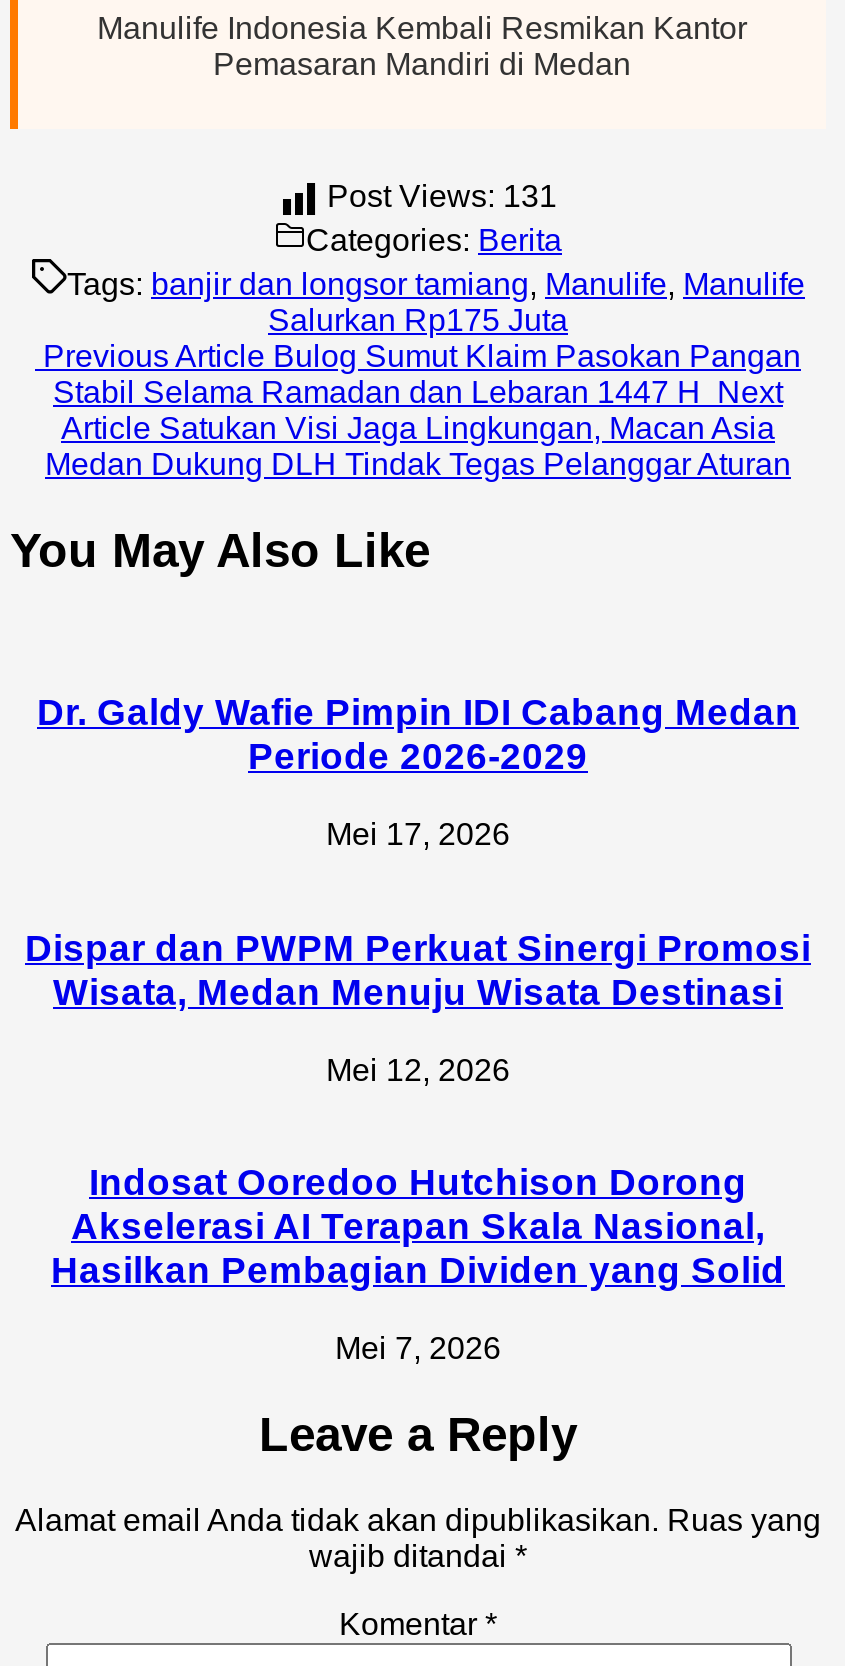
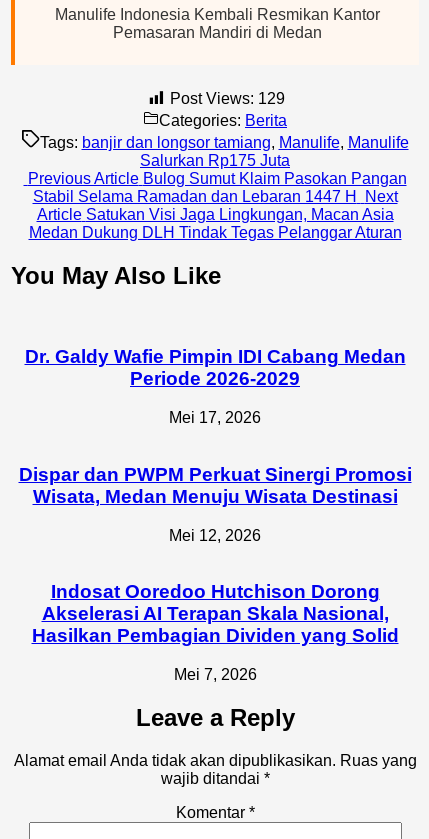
[327,179,557,213] Post Views: 131 -> [169,90,284,107] Post Views: 129

